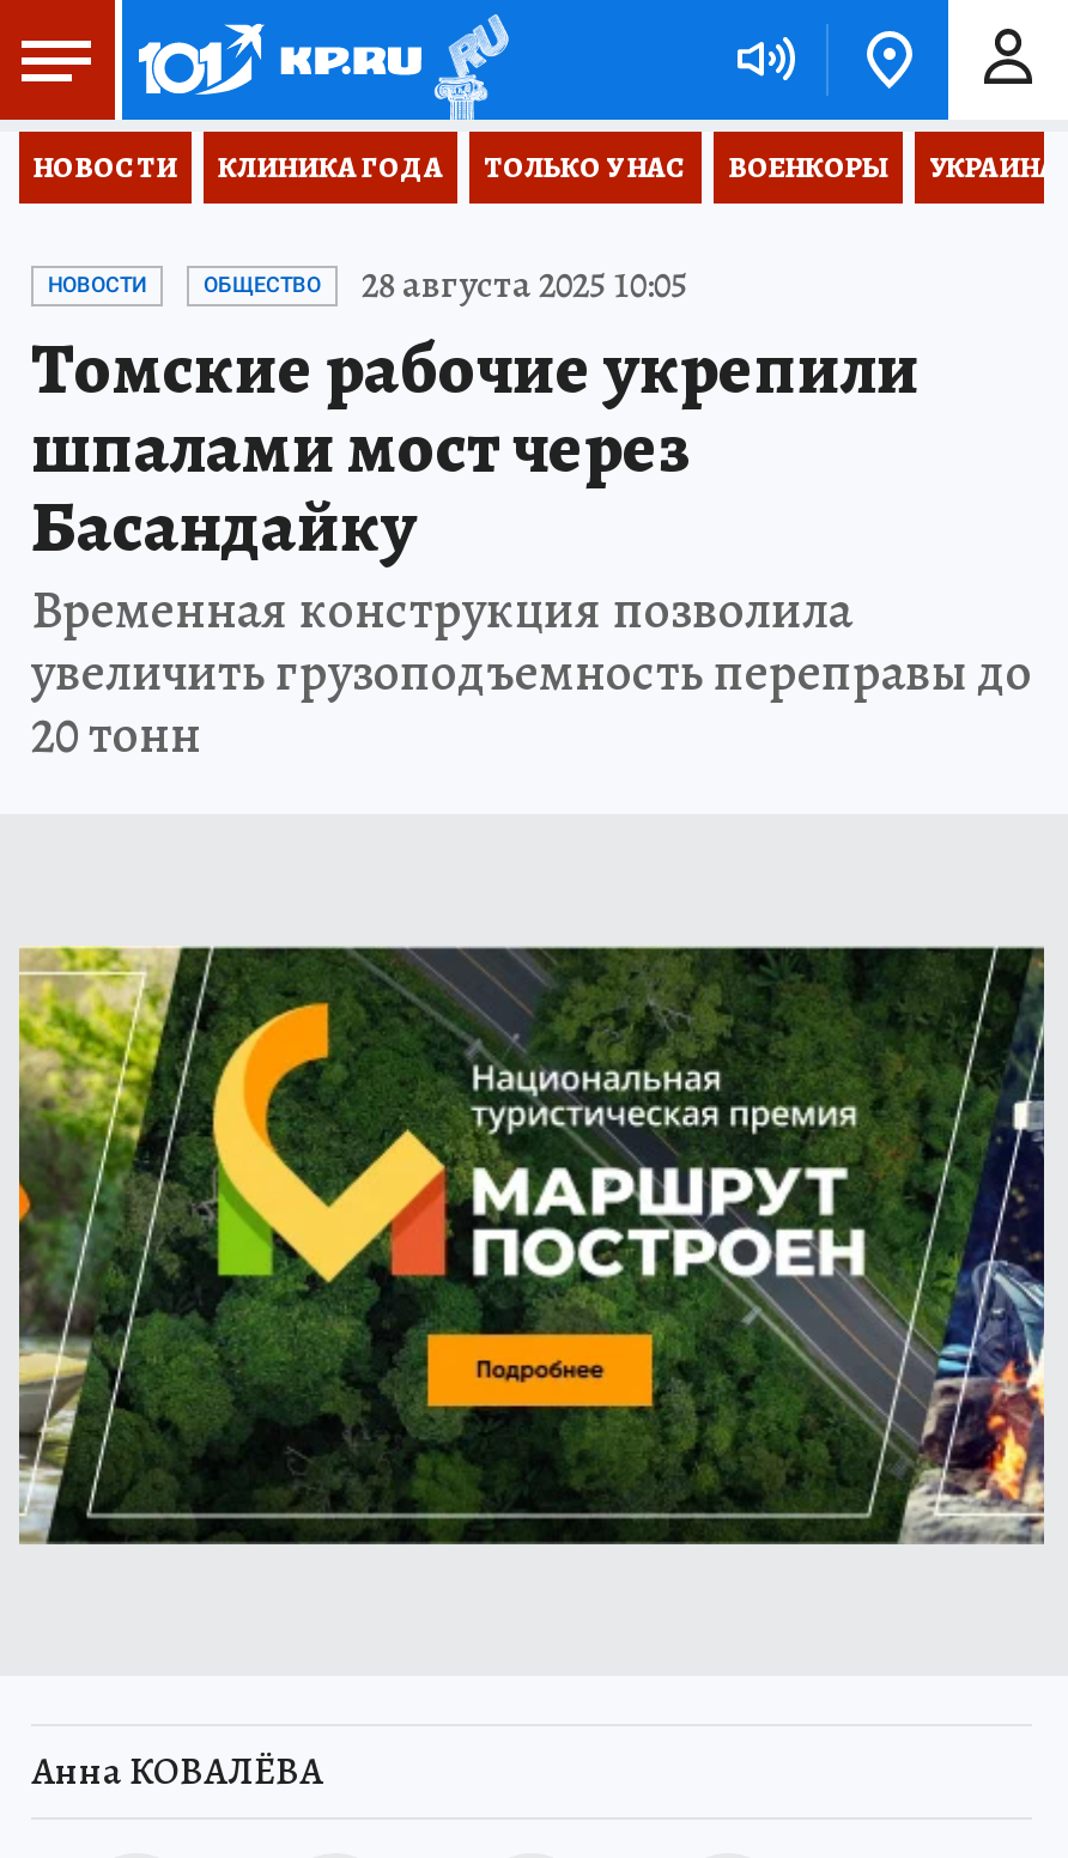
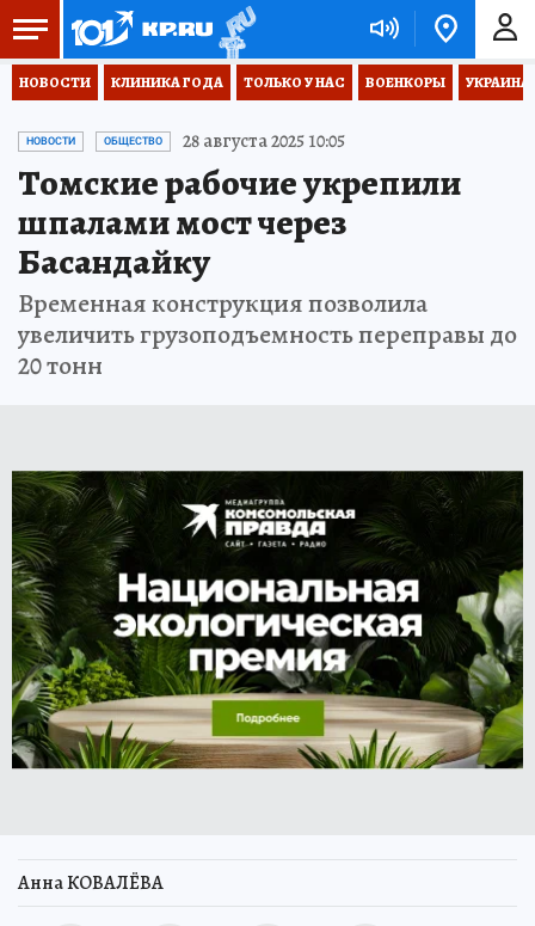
[17,946,1046,1547] [image] -> [11,470,524,769] [image]

